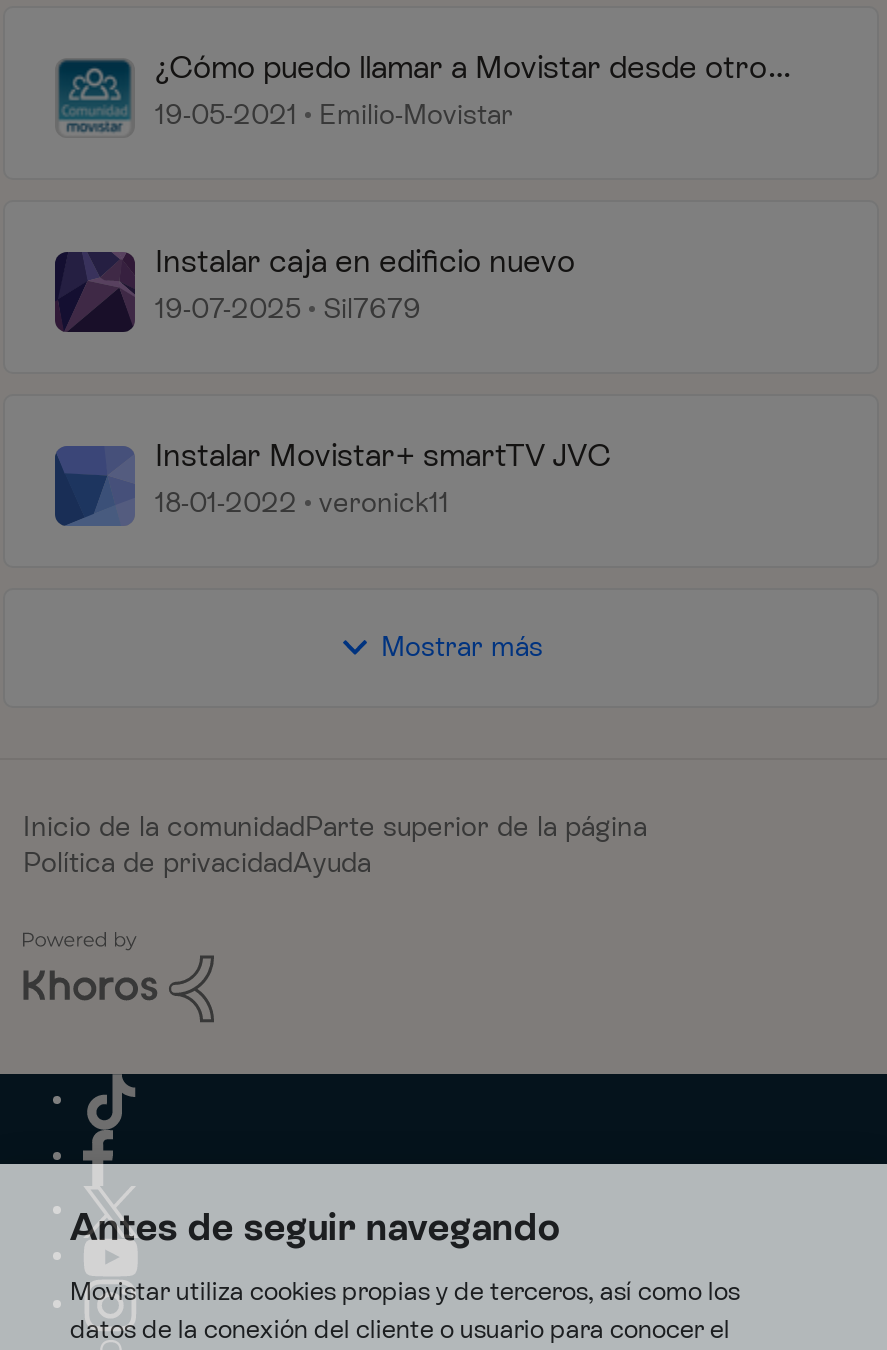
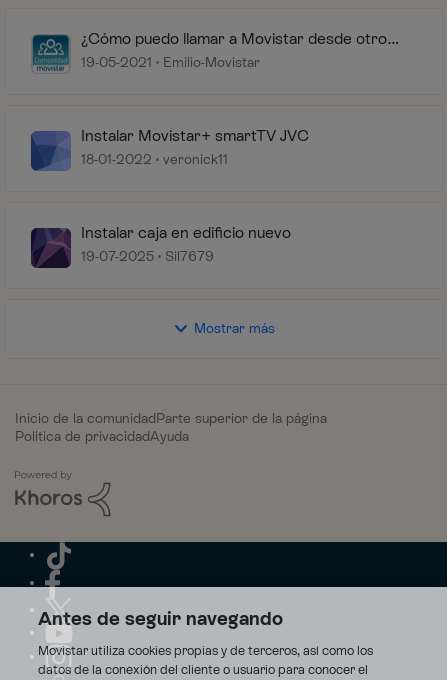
moved [55,241,575,334] -> [31,222,291,269]: [image] | Instalar caja en edificio nuevo | 19-07-2025 | Sil7679
moved [155,435,611,519] -> [81,125,309,167]: Instalar Movistar+ smartTV JVC | 18-01-2022 | veronick11

